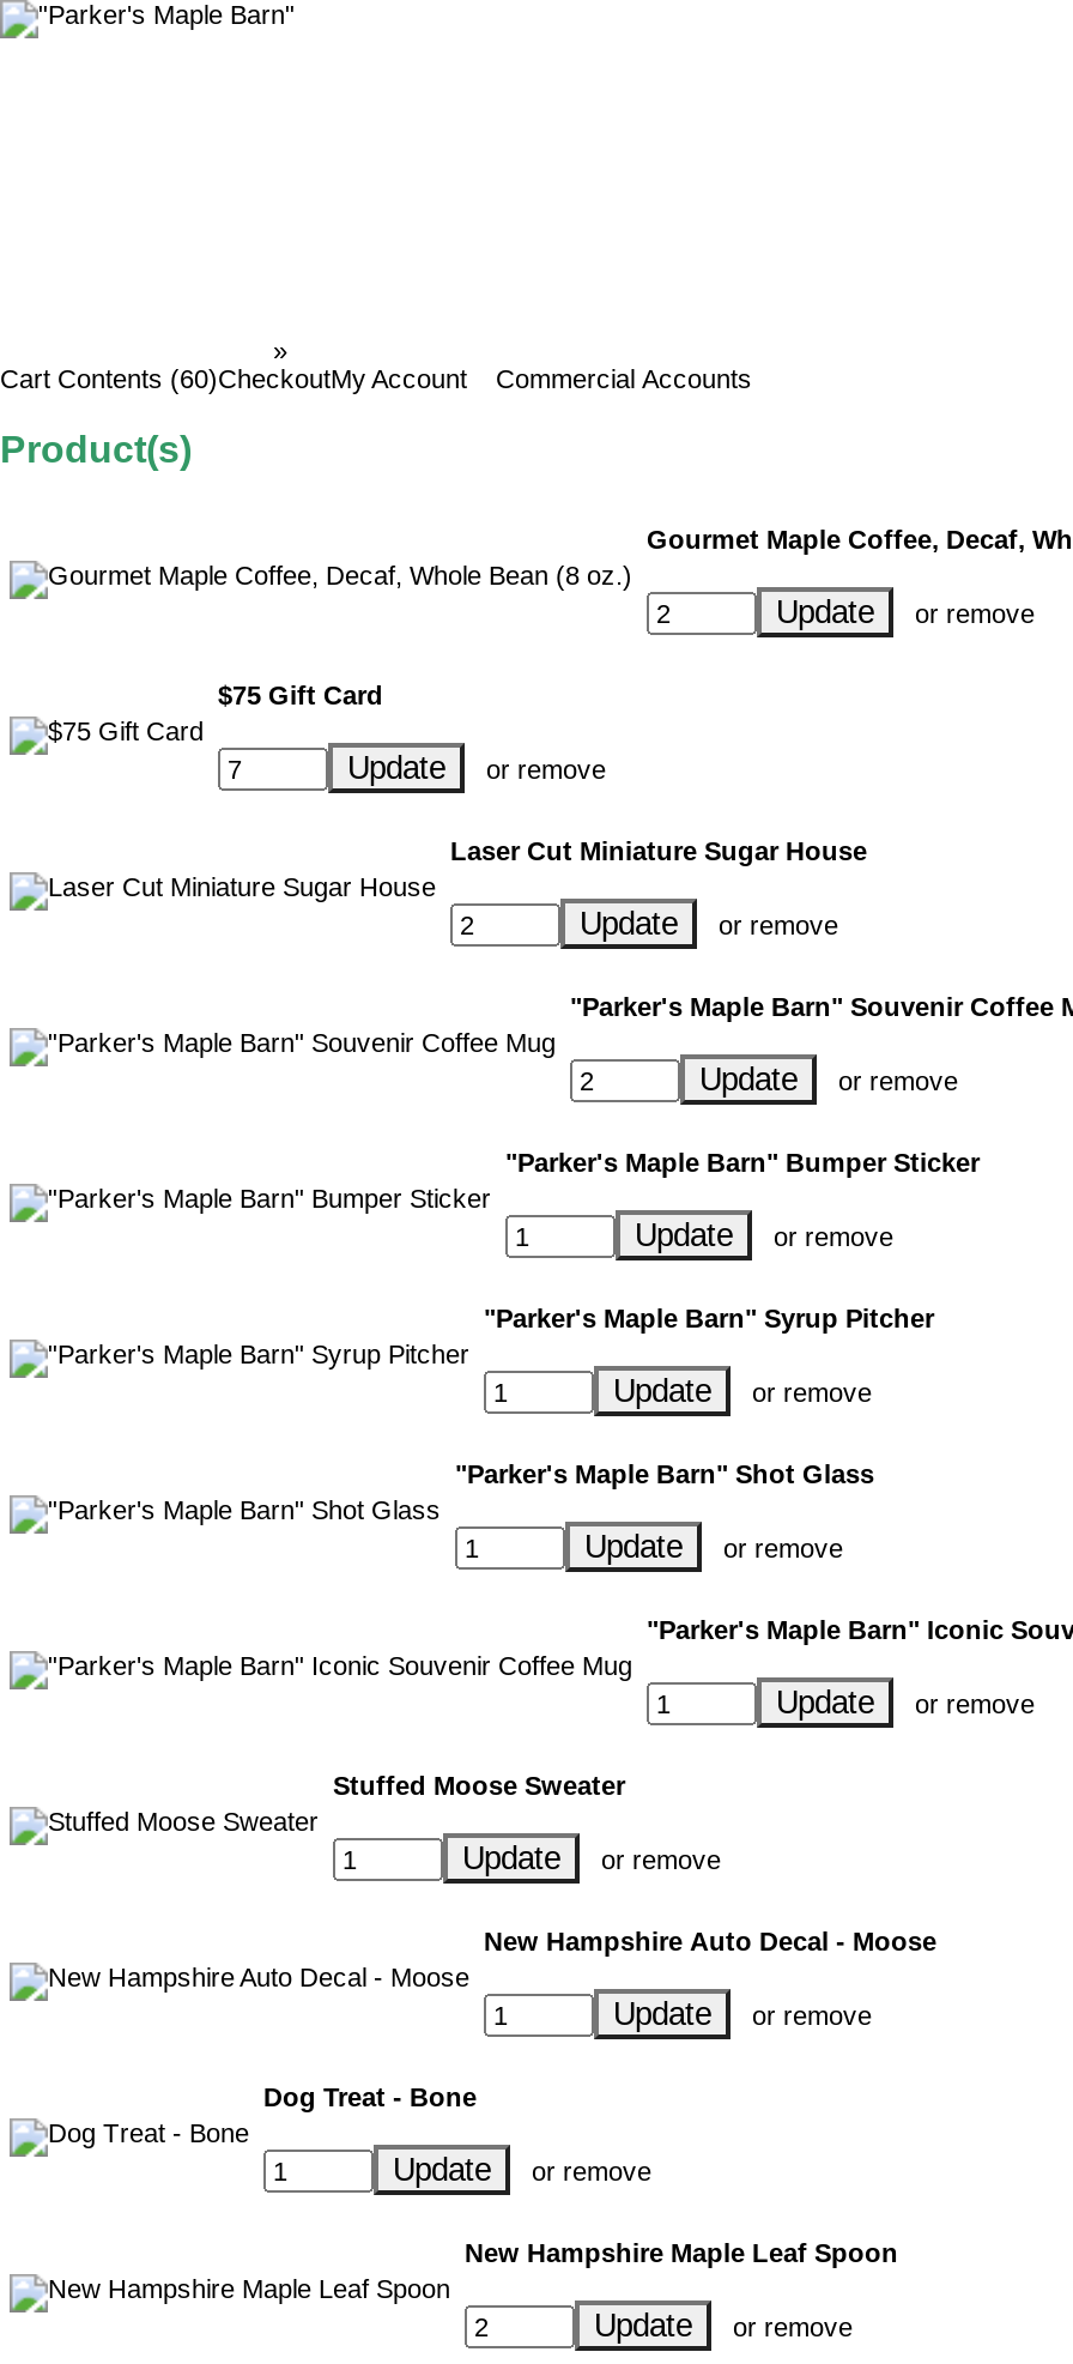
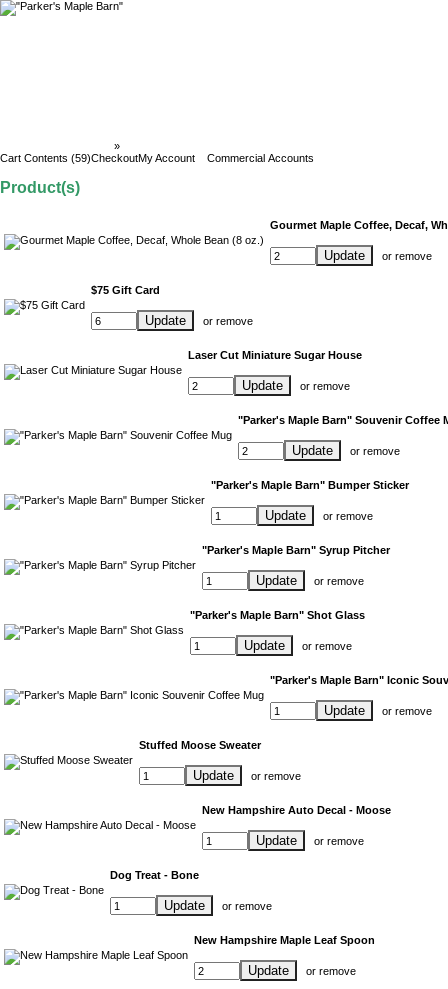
[0,364,467,393] Cart Contents (60)CheckoutMy Account -> [0,152,195,164] Cart Contents (59)CheckoutMy Account

